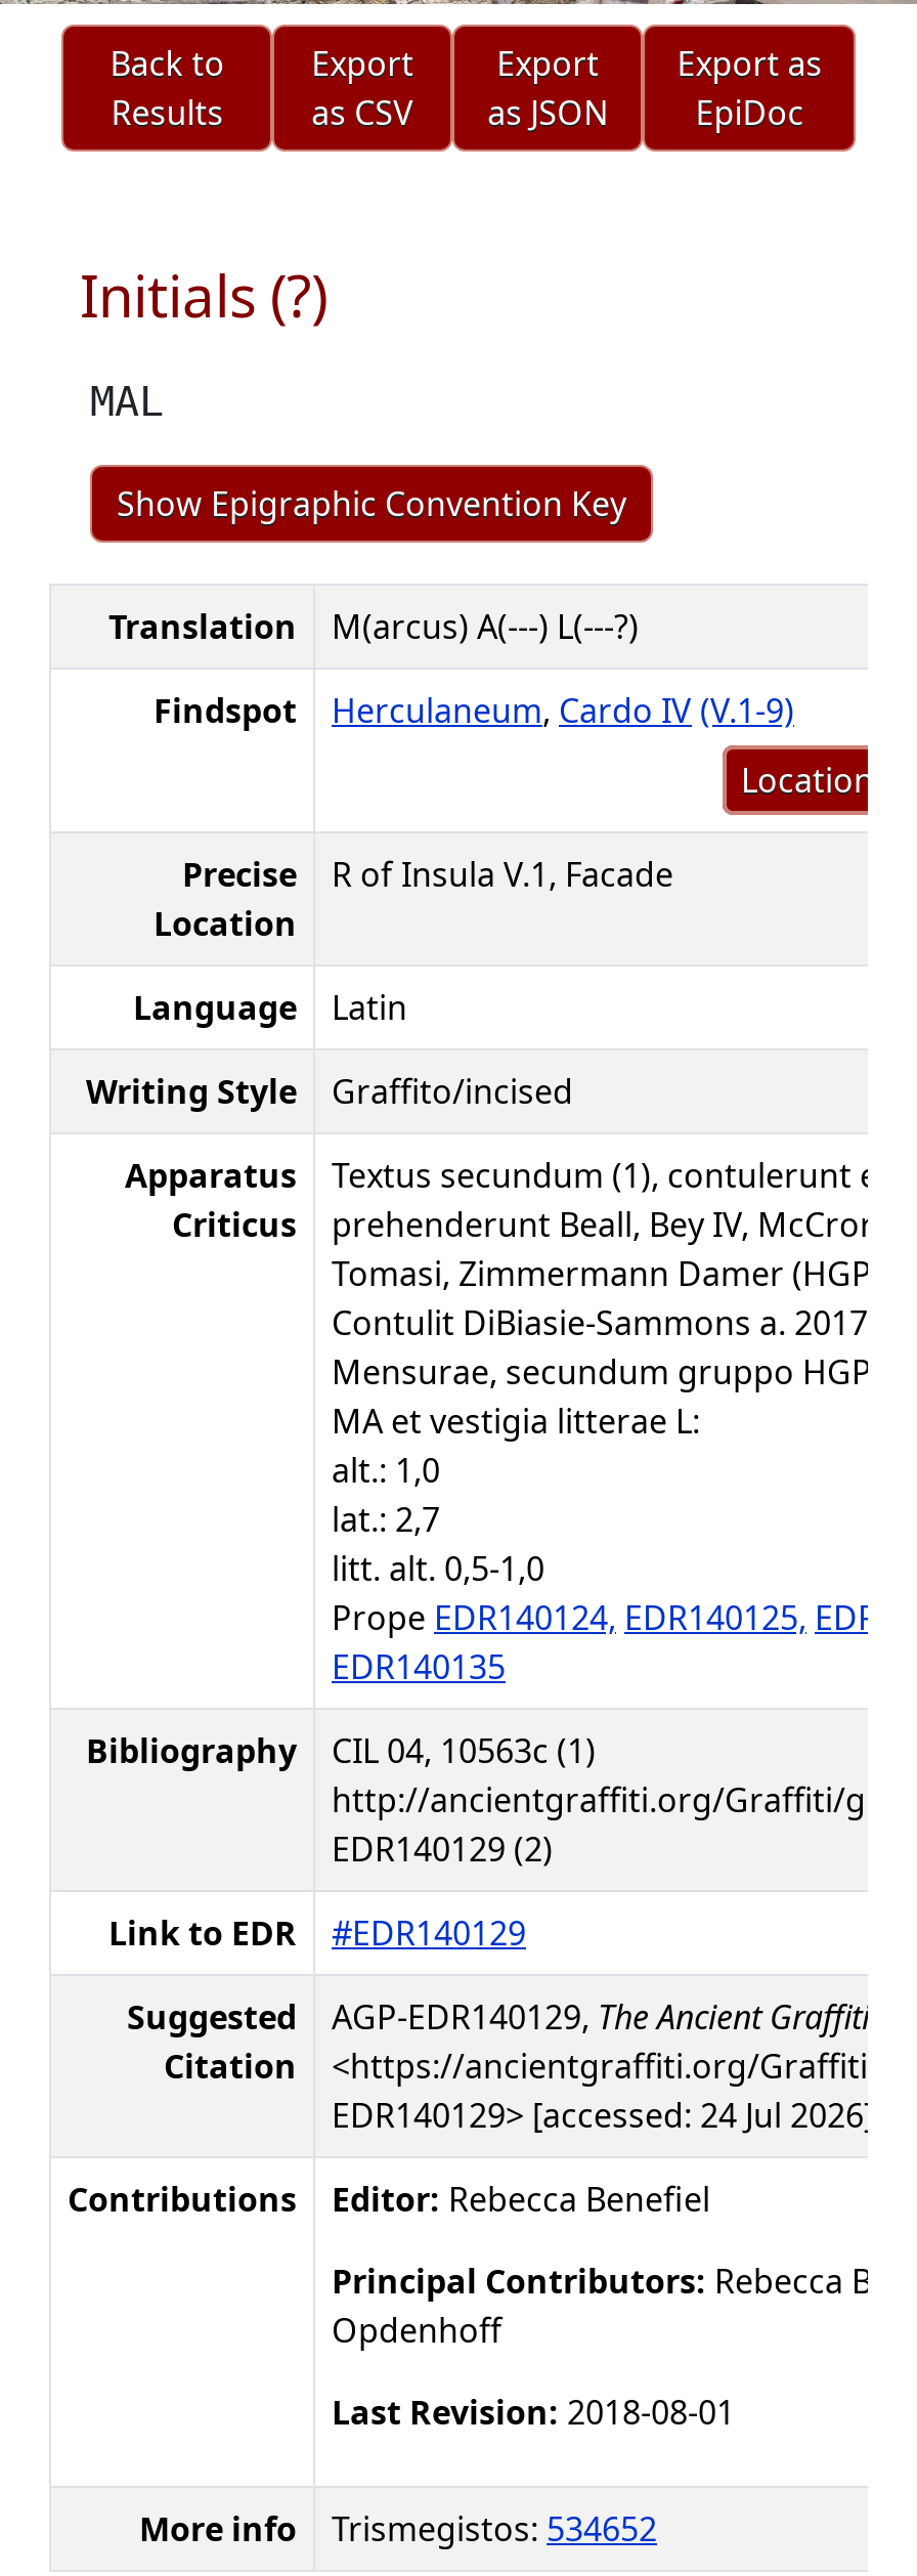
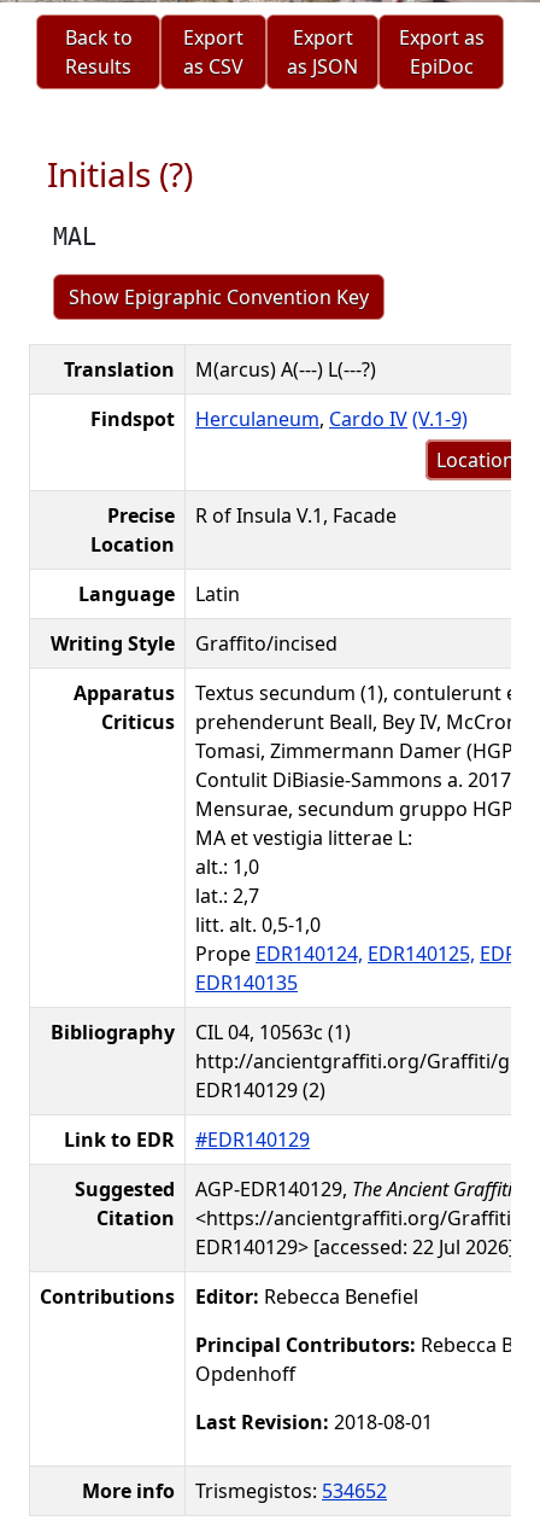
[332,2093,874,2138] EDR140129> [accessed: 24 Jul 2026] -> [195,1234,515,1260] EDR140129> [accessed: 22 Jul 2026]

